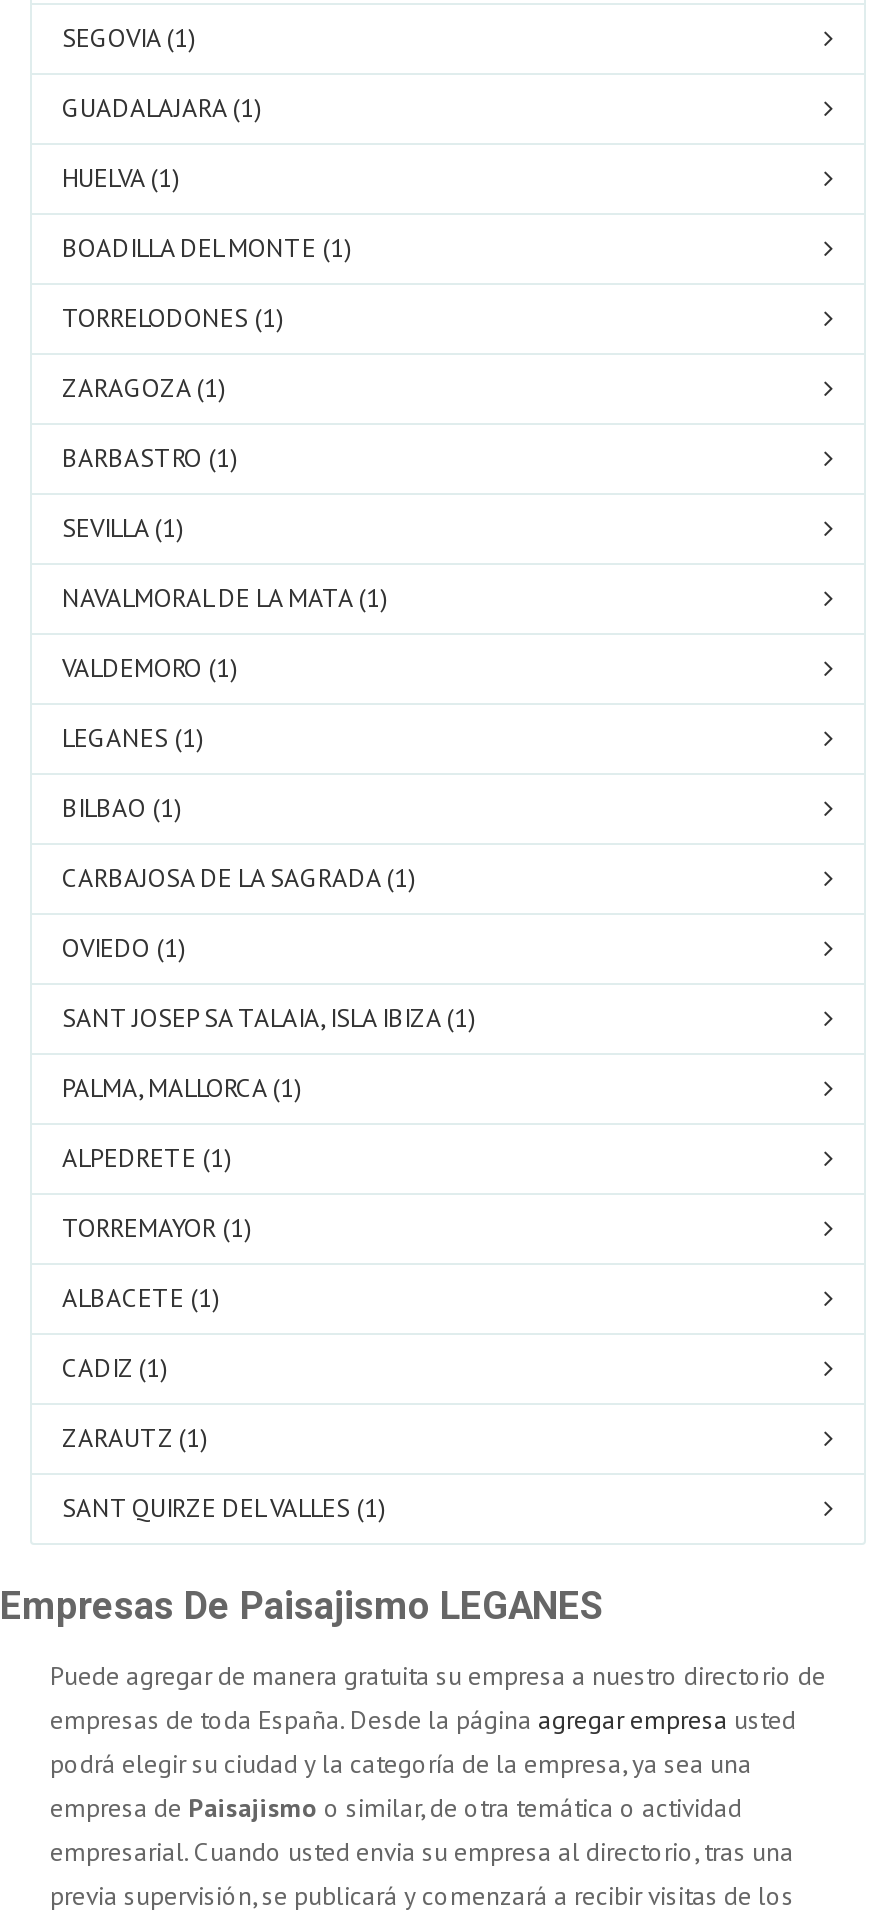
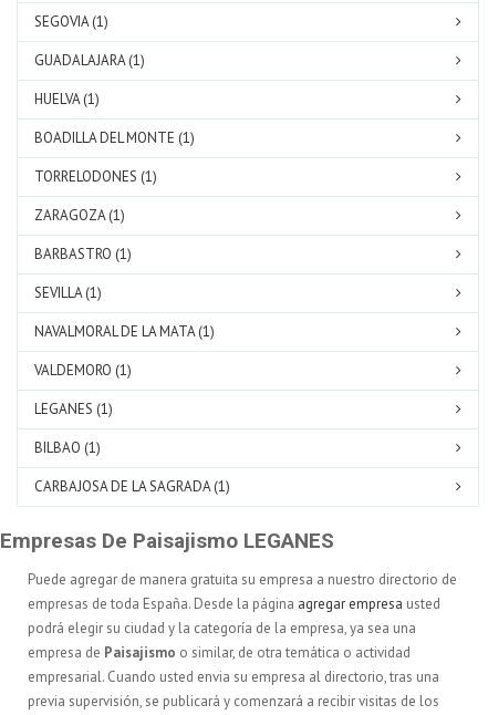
[62,931,476,1525] OVIEDO (1) | SANT JOSEP SA TALAIA, ISLA IBIZA (1) | PALMA, MALLORCA (1) | ALPEDRETE (1) | TORREMAYOR (1) | ALBACETE (1) | CADIZ (1) | ZARAUTZ (1) | SANT QUIRZE DEL VALLES (1) -> none

